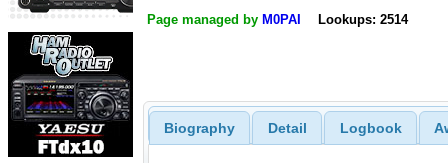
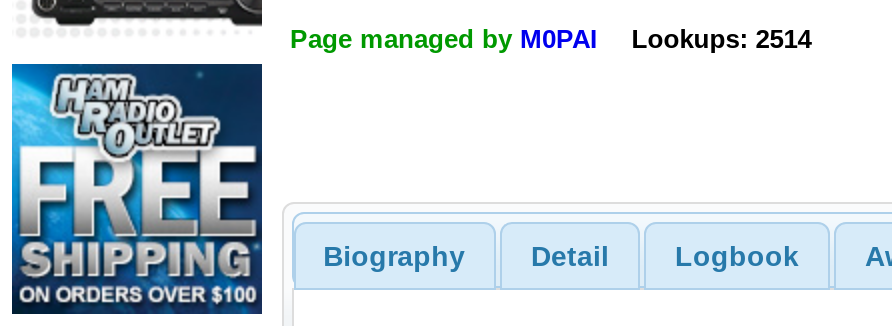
[7,31,134,158] [image] -> [10,62,264,316] [image]

